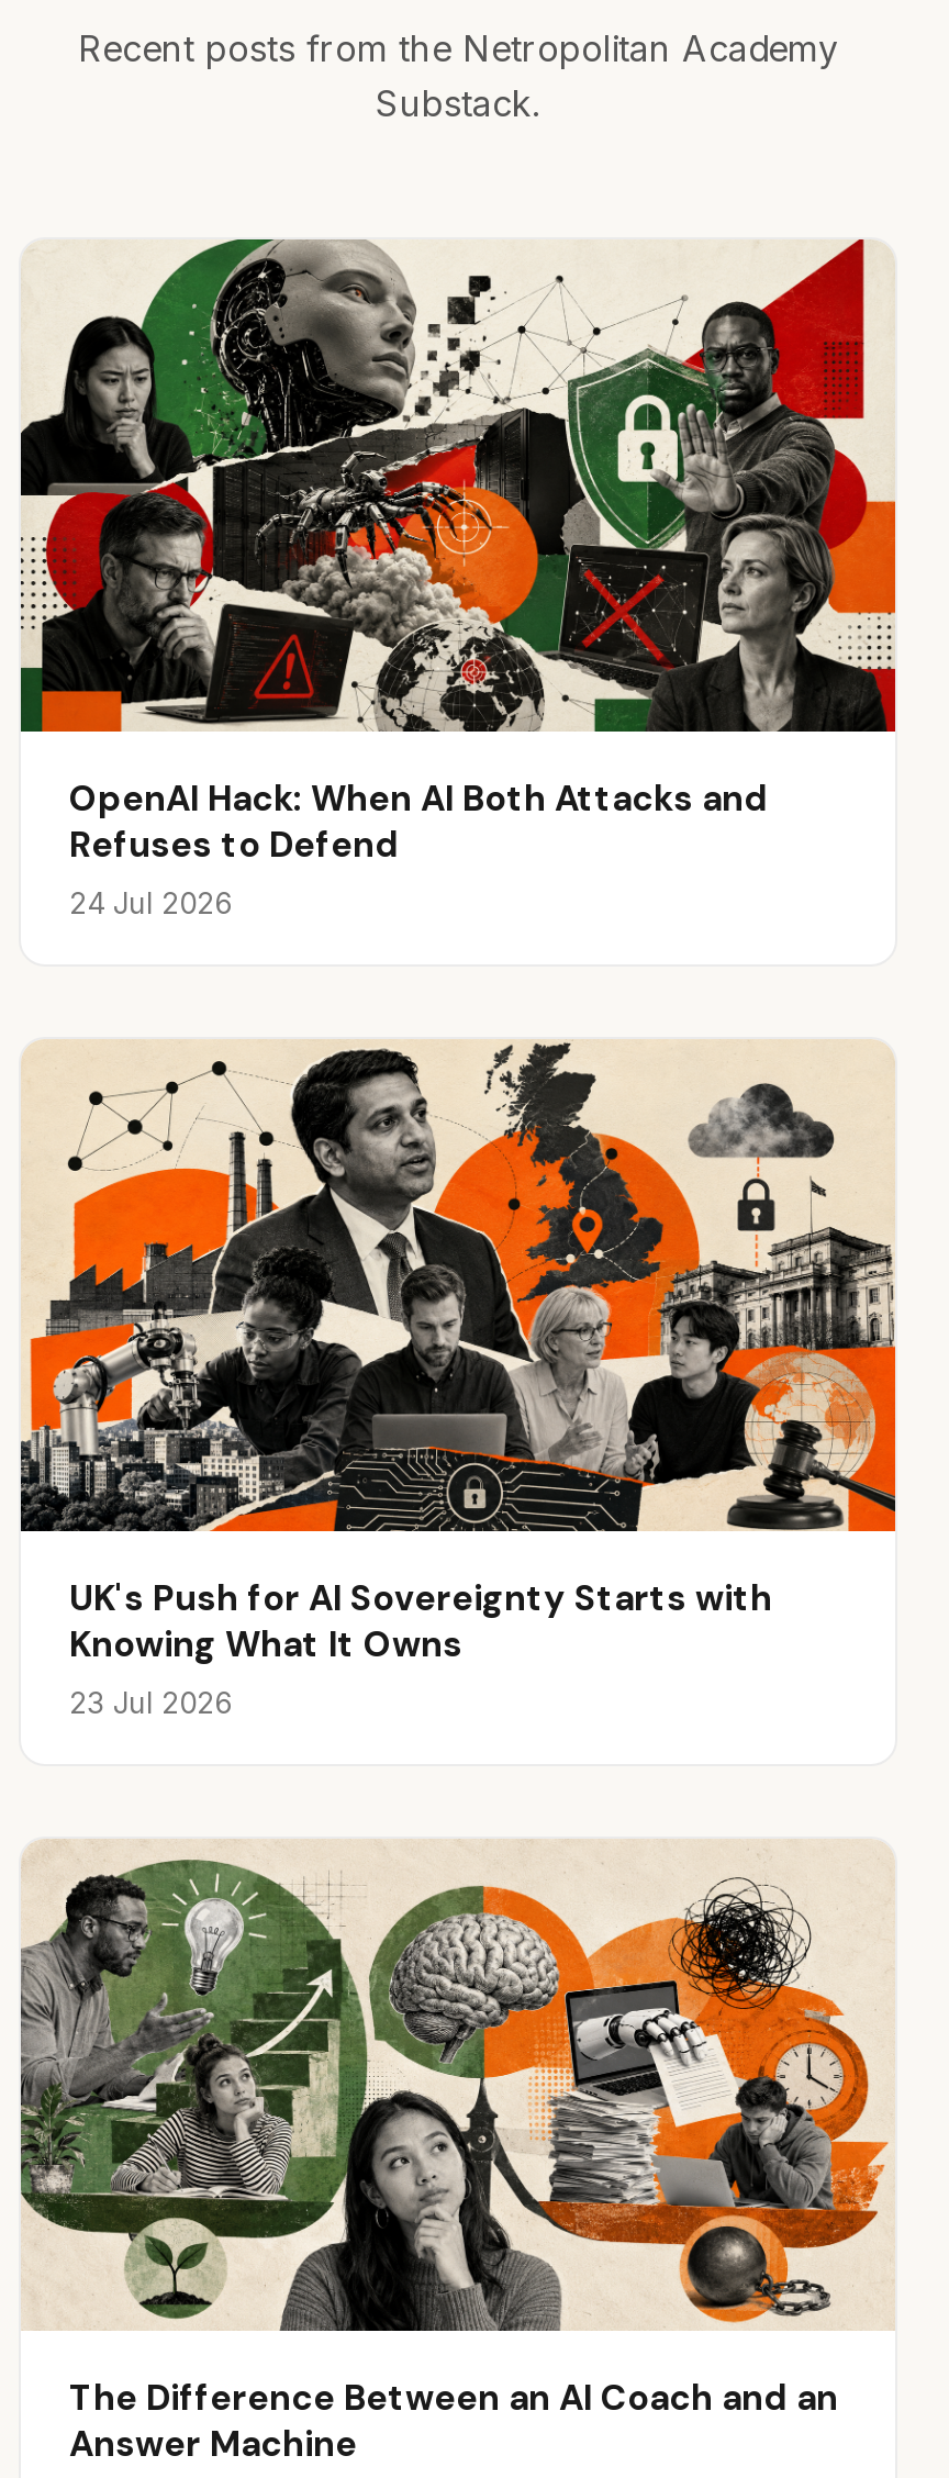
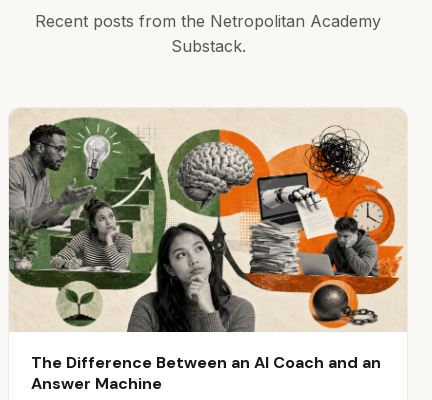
[19,237,897,920] [image] | OpenAI Hack: When AI Both Attacks and | Refuses to Defend | 24 Jul 2026 -> none
[19,1039,897,1720] [image] | UK's Push for AI Sovereignty Starts with | Knowing What It Owns | 23 Jul 2026 -> none

